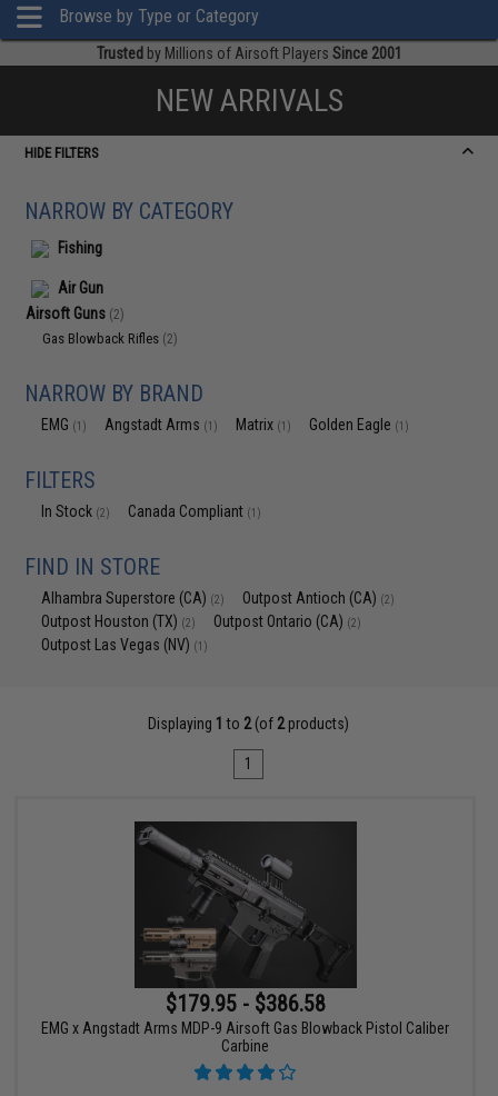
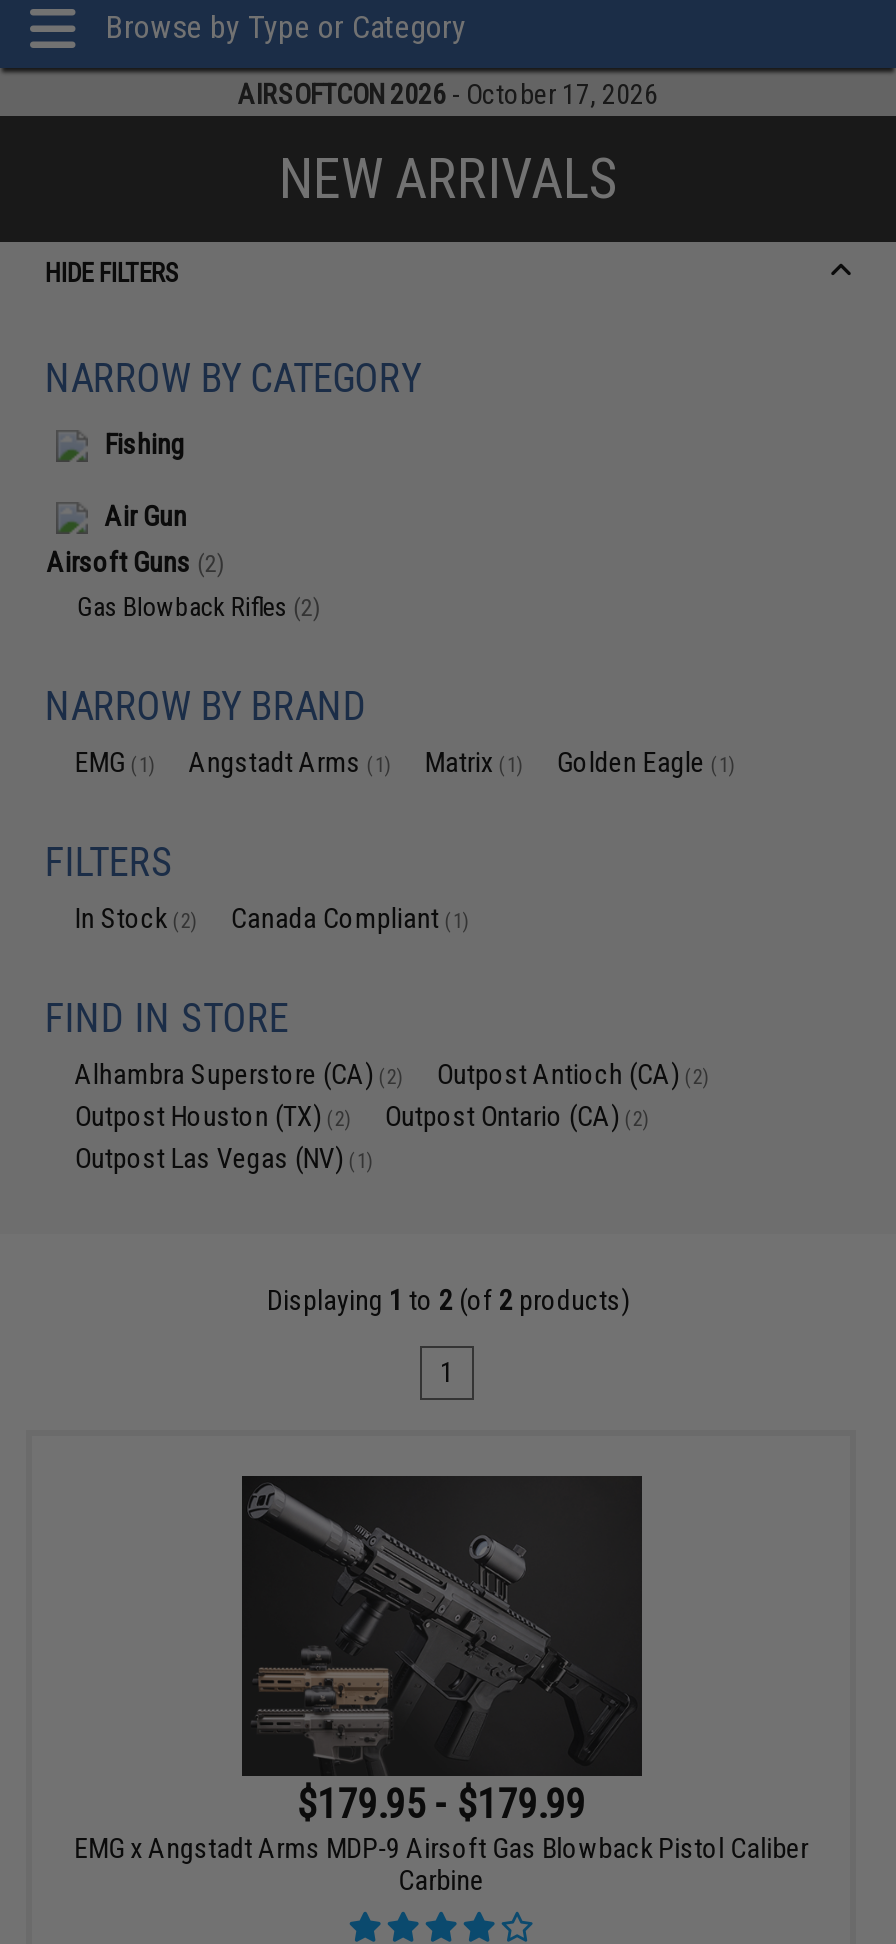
[96,44,402,62] Trusted by Millions of Airsoft Players Since 2001 -> [238,78,658,110] AIRSOFTCON 2026 - October 17, 2026
[165,991,325,1018] $179.95 - $386.58 -> [297,1781,585,1829] $179.95 - $179.99

